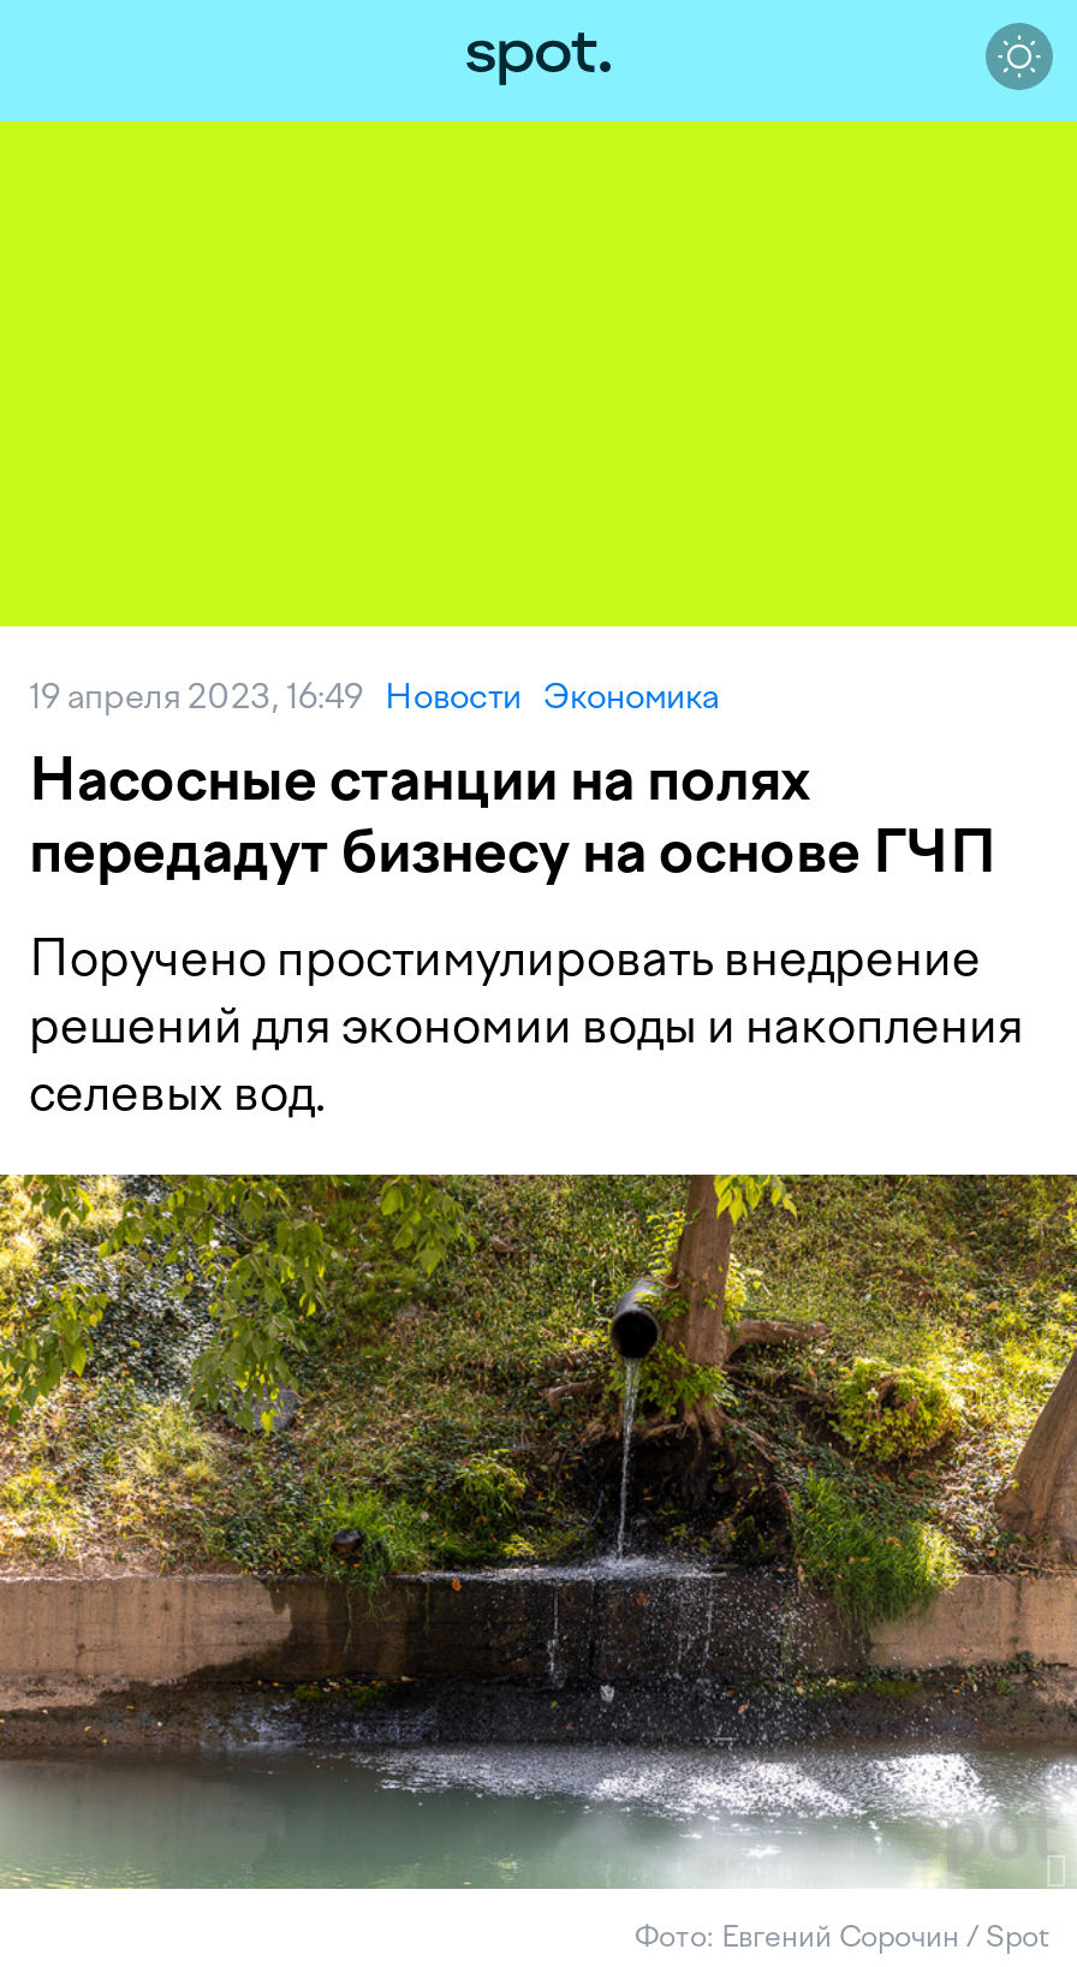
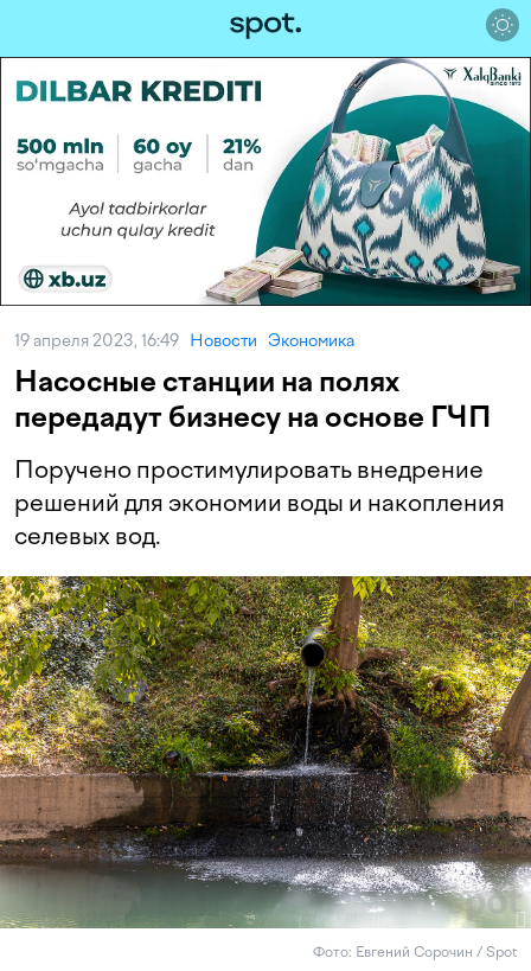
none -> [4,56,527,307] [image]

